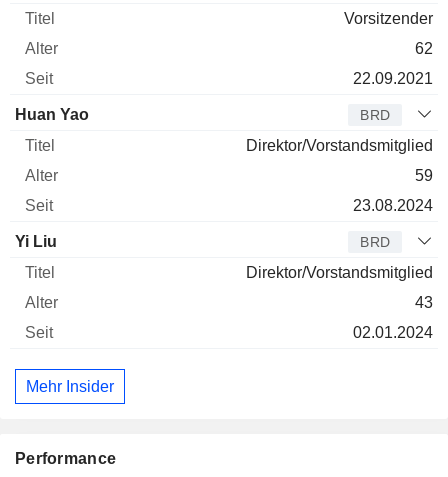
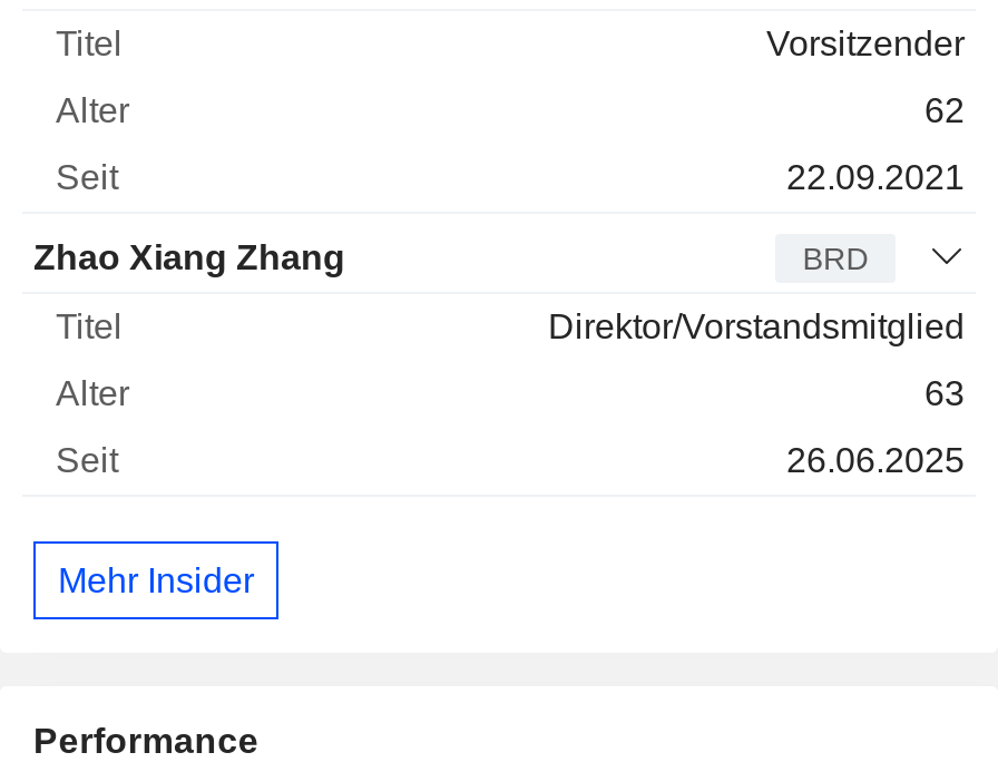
[15,106,89,123] Huan Yao -> [33,239,345,276] Zhao Xiang Zhang
[15,167,433,341] 59 | 23.08.2024 | Yi Liu | BRD | Direktor/Vorstandsmitglied | 43 | 02.01.2024 -> [786,375,965,479] 63 | 26.06.2025

